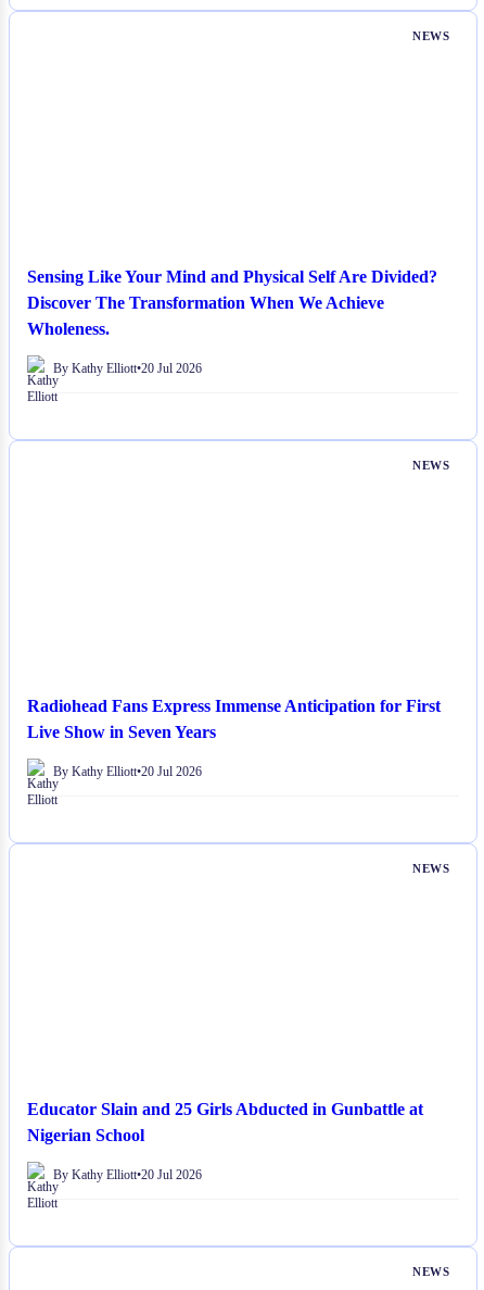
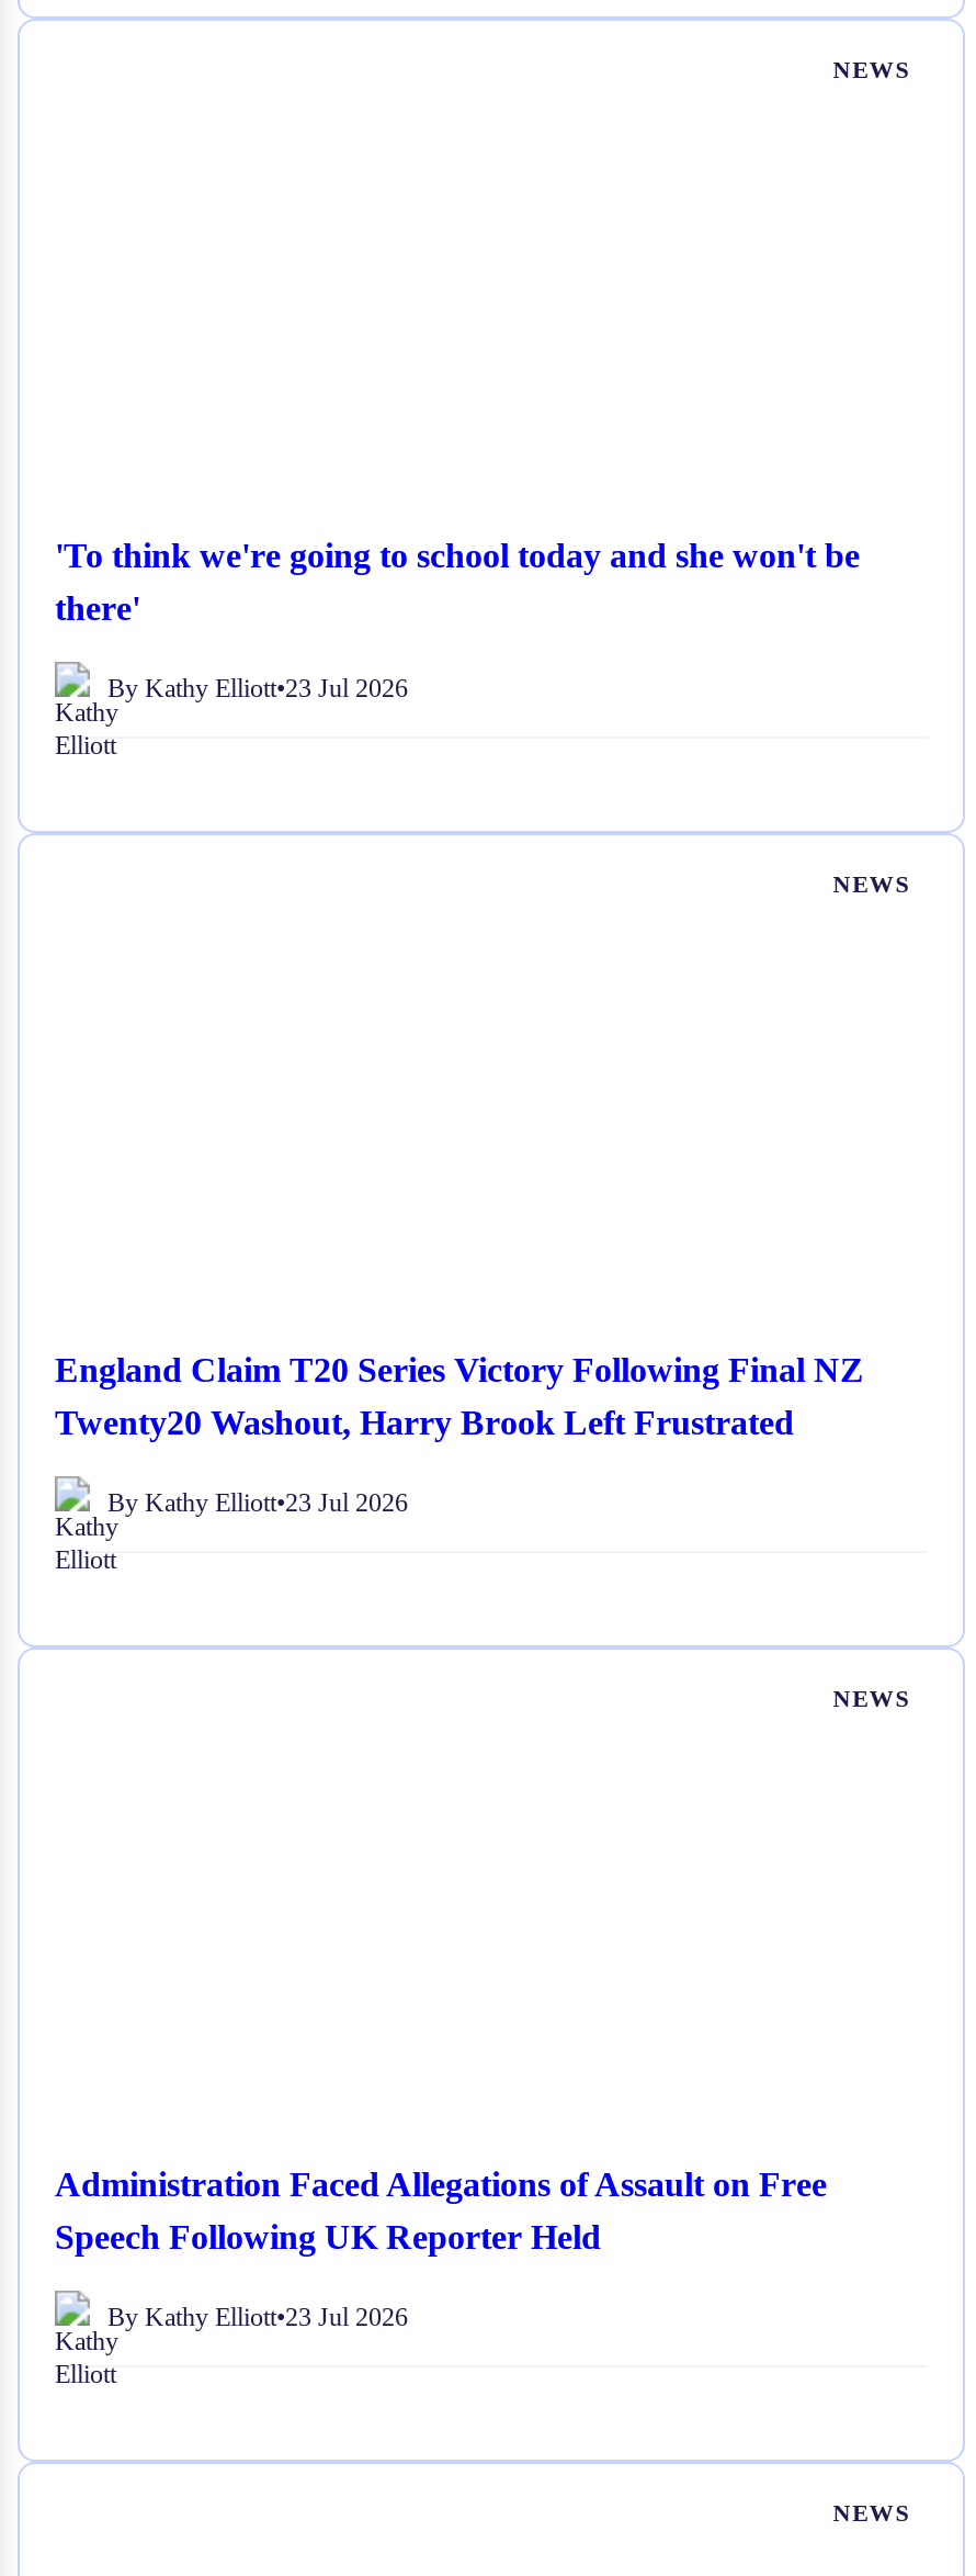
[27,267,437,338] Sensing Like Your Mind and Physical Self Are Divided? | Discover The Transformation When We Achieve | Wholeness. -> [55,537,860,627] 'To think we're going to school today and she won't be | there'
[53,360,202,376] By Kathy Elliott•20 Jul 2026 -> [107,672,408,703] By Kathy Elliott•23 Jul 2026
[27,697,441,741] Radiohead Fans Express Immense Anticipation for First | Live Show in Seven Years -> [55,1351,864,1441] England Claim T20 Series Victory Following Final NZ | Twenty20 Washout, Harry Brook Left Frustrated
[53,764,202,779] By Kathy Elliott•20 Jul 2026 -> [107,1486,408,1517] By Kathy Elliott•23 Jul 2026
[27,1100,423,1144] Educator Slain and 25 Girls Abducted in Gunbattle at | Nigerian School -> [55,2166,827,2256] Administration Faced Allegations of Assault on Free | Speech Following UK Reporter Held
[53,1167,202,1182] By Kathy Elliott•20 Jul 2026 -> [107,2301,408,2331] By Kathy Elliott•23 Jul 2026

